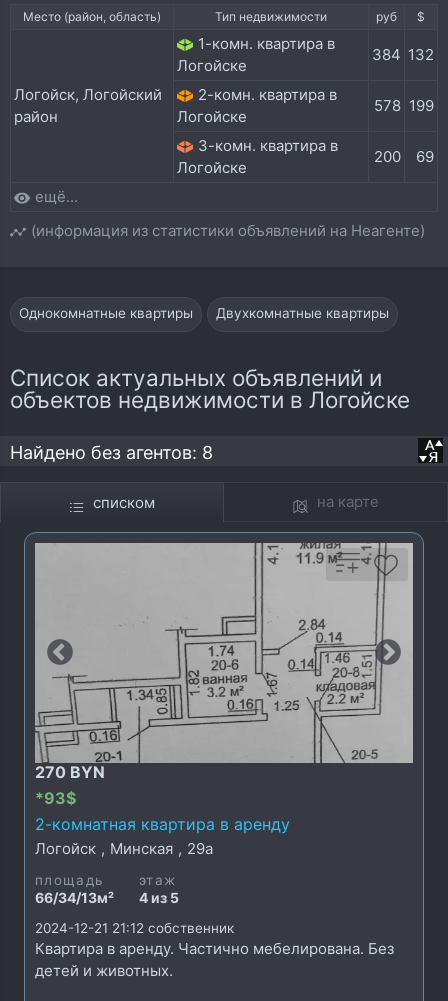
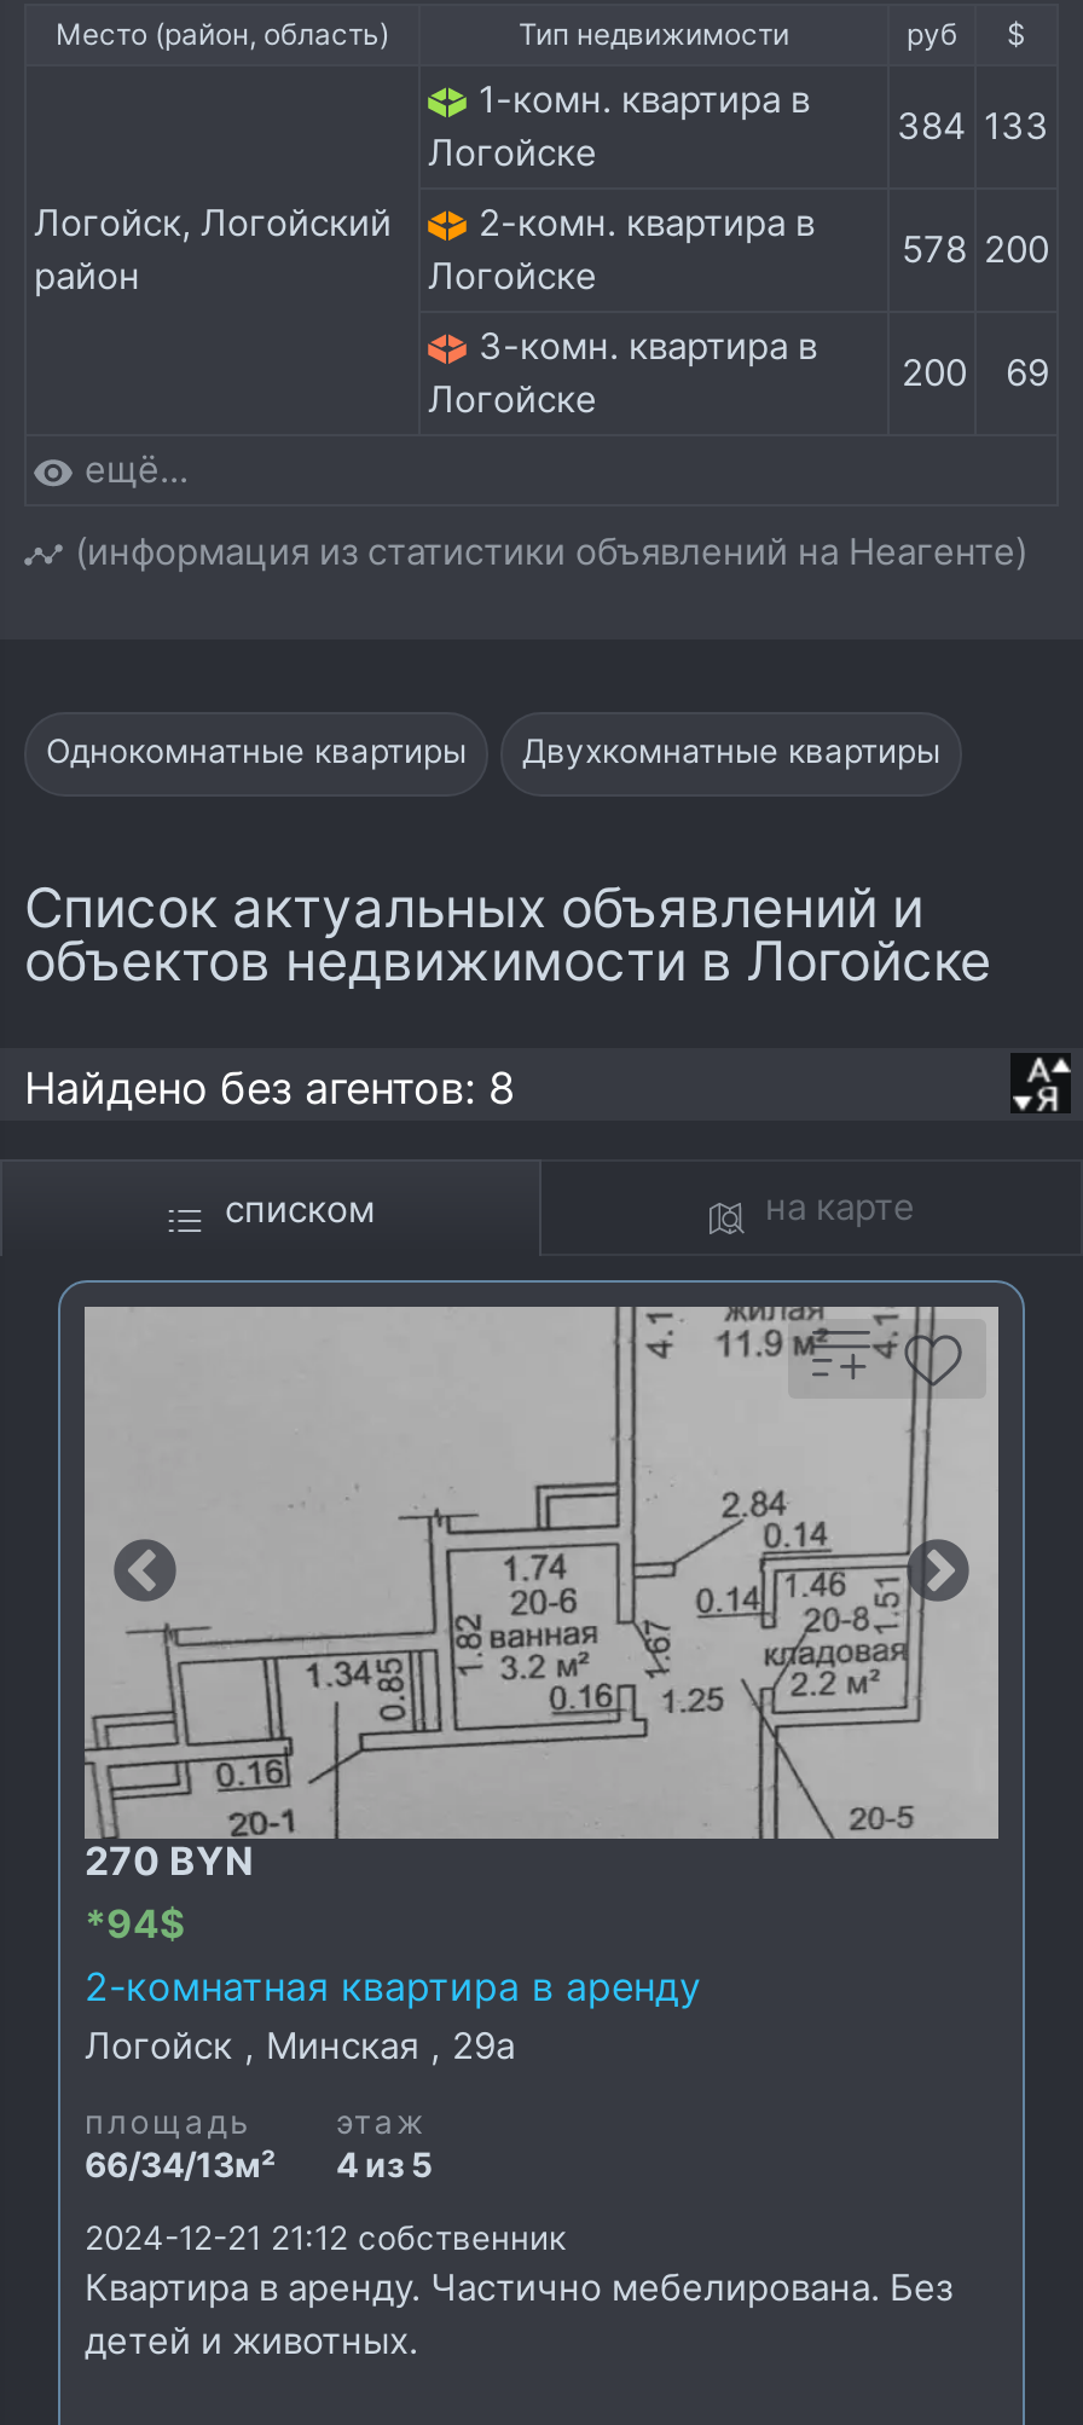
[372,45,434,64] 384 132 -> [897,103,1049,149] 384 133
[374,96,434,115] 578 199 -> [902,226,1049,272] 578 200
[35,788,76,808] *93$ -> [85,1899,184,1947] *94$

